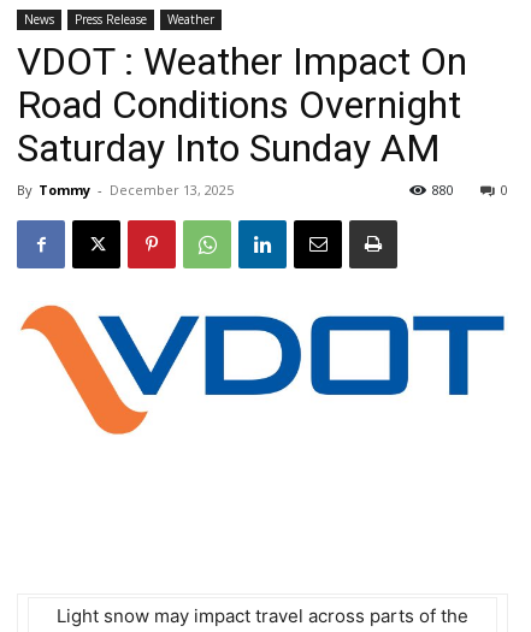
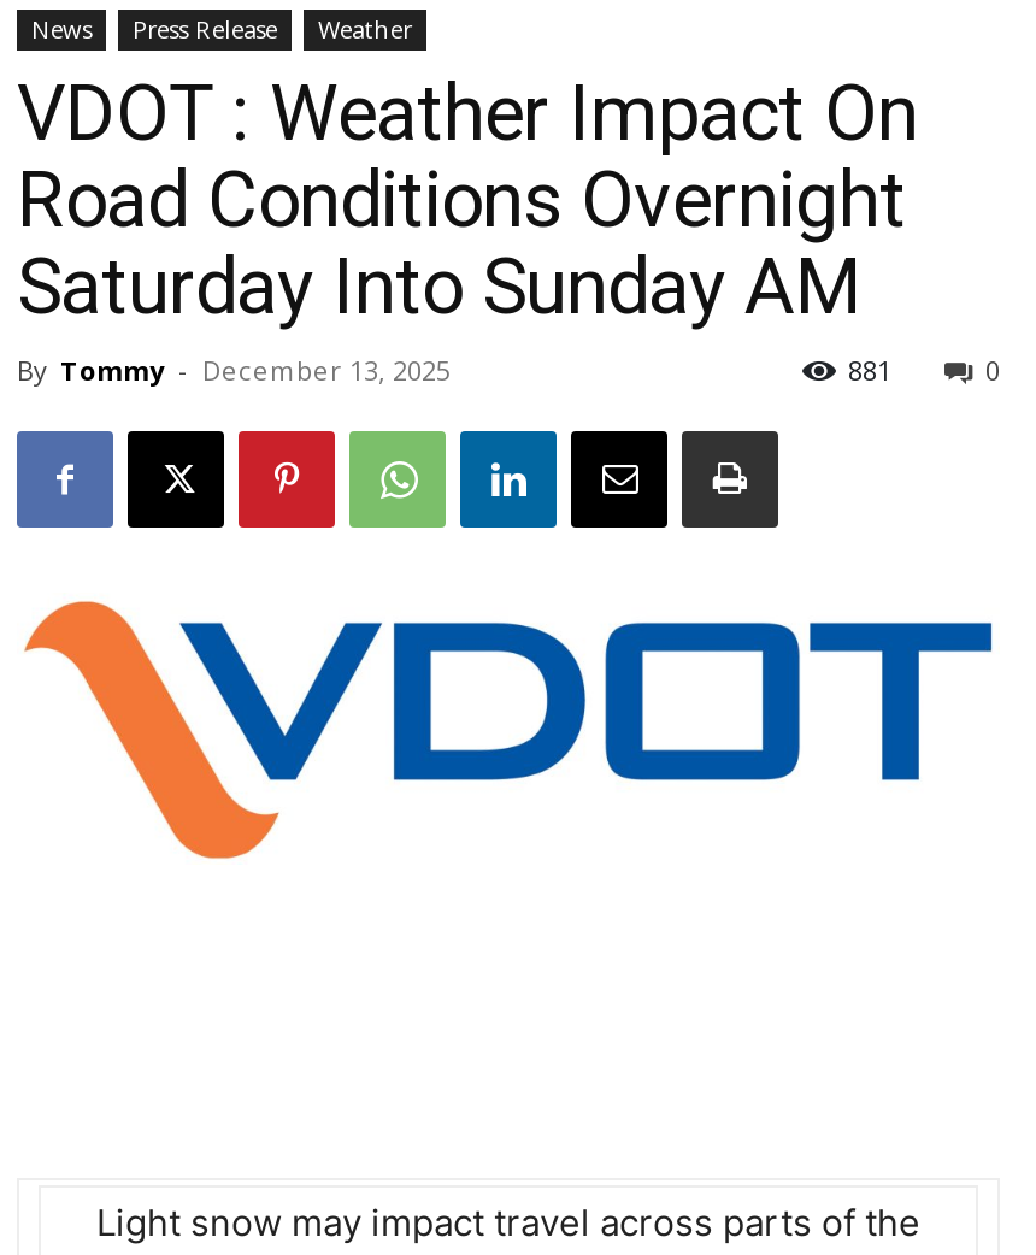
[432,181,454,199] 880 -> [848,352,891,388] 881

